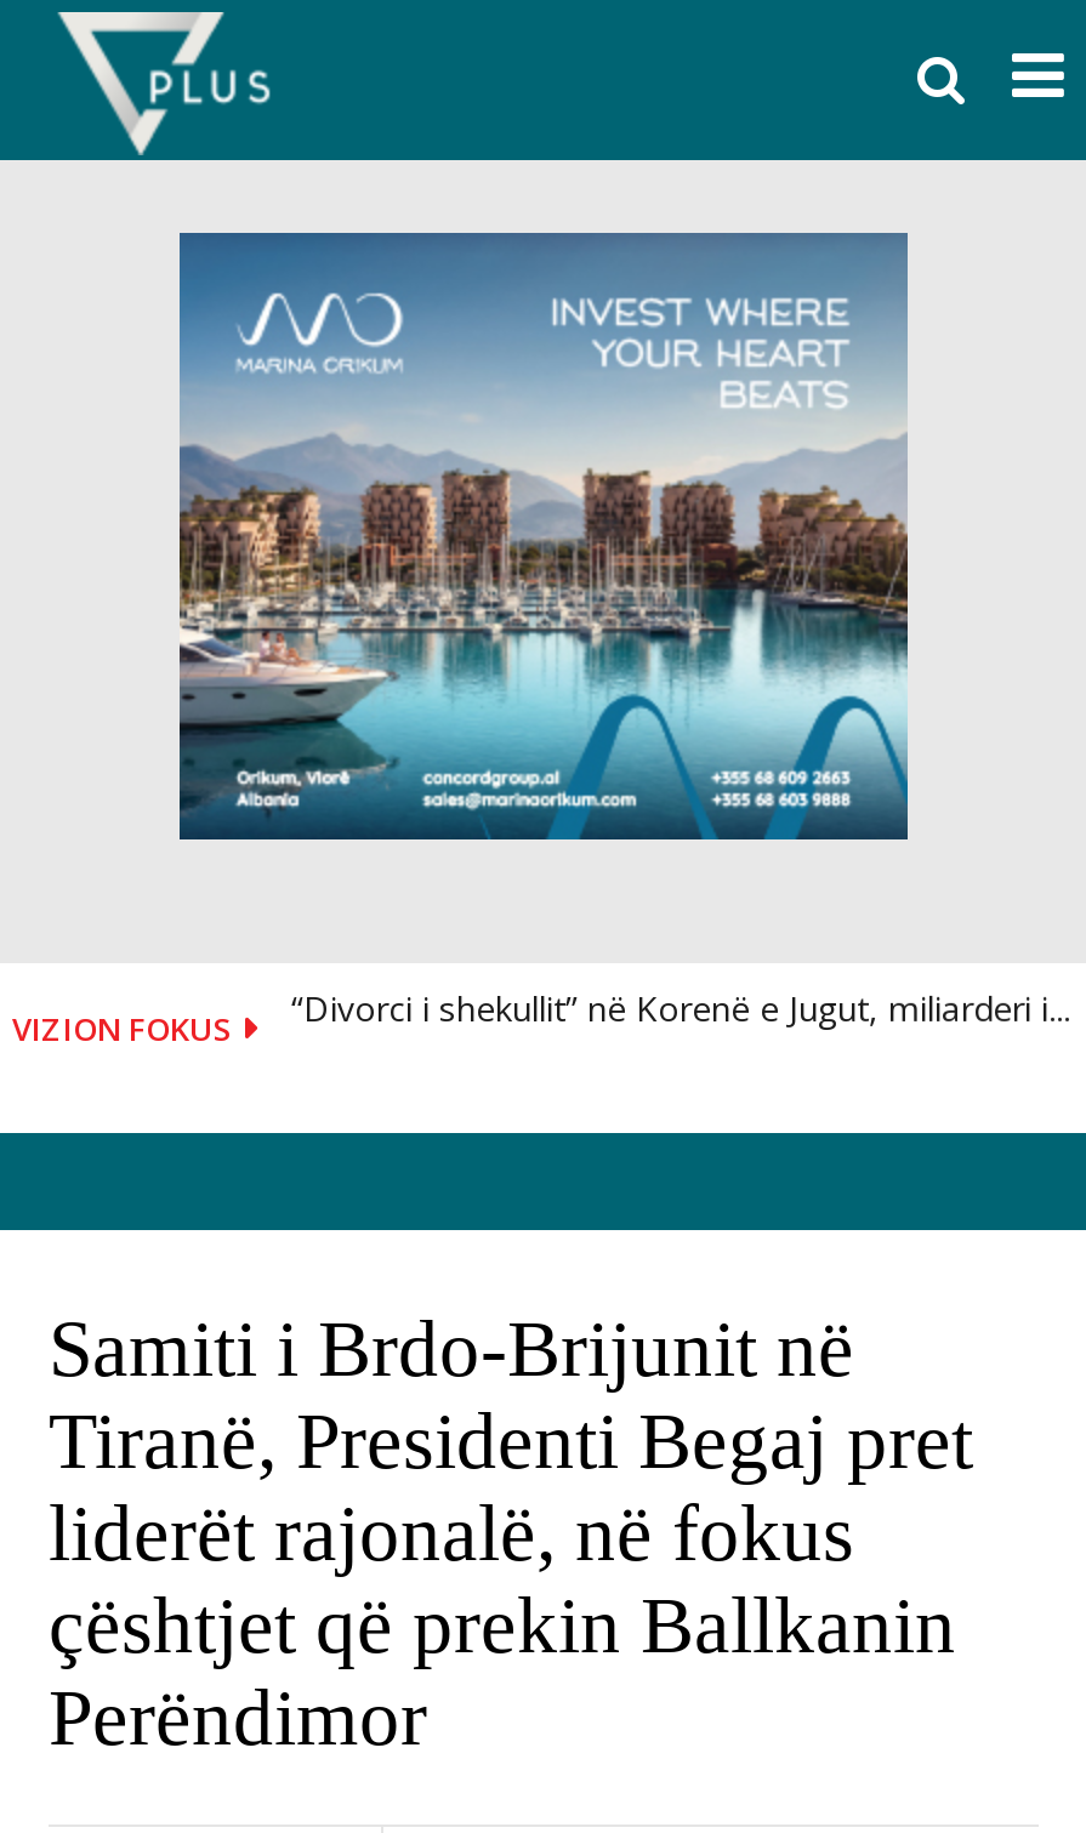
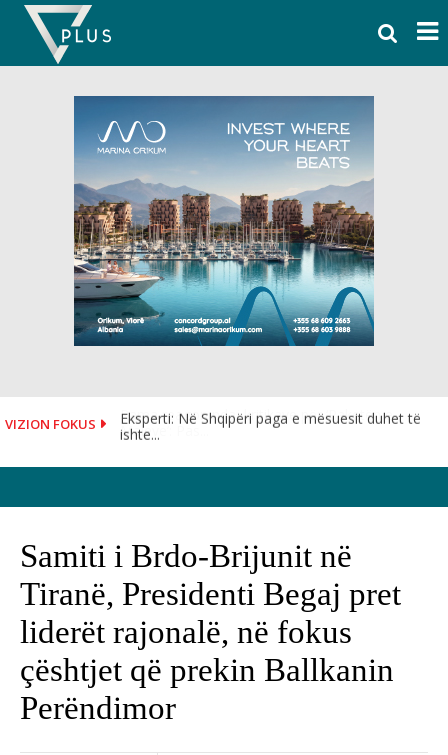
[291,983,1070,1029] “Divorci i shekullit” në Korenë e Jugut, miliarderi i... -> [120,405,421,440] Eksperti: Në Shqipëri paga e mësuesit duhet të | ishte...

